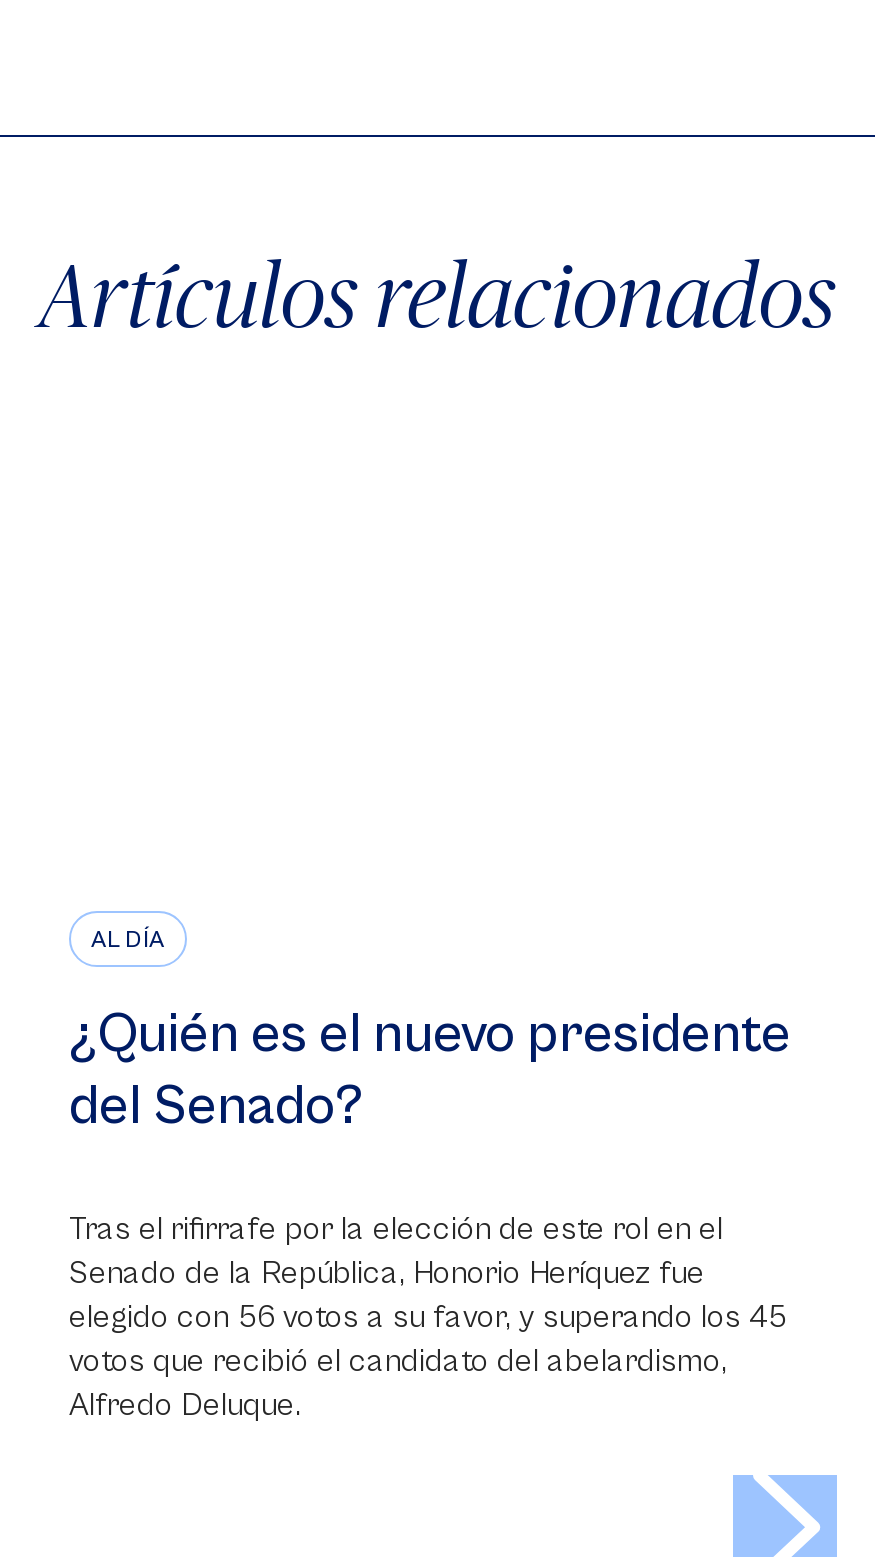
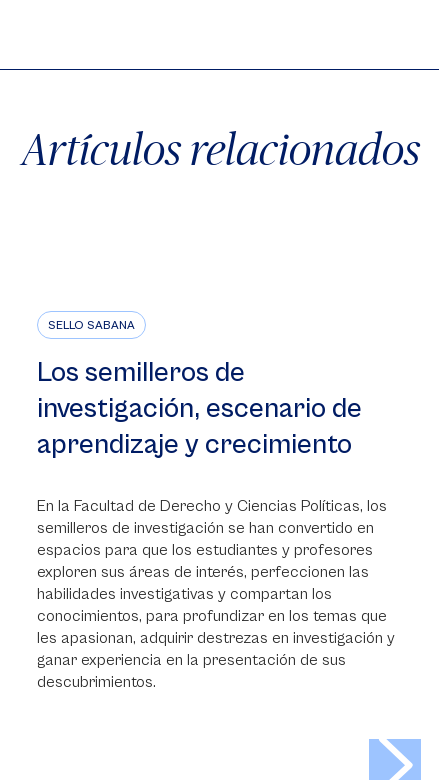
[91,927,165,953] AL DÍA -> [48,319,135,332] SELLO SABANA
[69,1003,791,1139] ¿Quién es el nuevo presidente | del Senado? -> [37,357,362,461] Los semilleros de | investigación, escenario de | aprendizaje y crecimiento
[69,1211,787,1423] Tras el rifirrafe por la elección de este rol en el | Senado de la República, Honorio Heríquez fue | elegido con 56 votos a su favor, y superando los 45 | votos que recibió el candidato del abelardismo, | Alfredo Deluque. -> [37,497,395,691] En la Facultad de Derecho y Ciencias Políticas, los | semilleros de investigación se han convertido en | espacios para que los estudiantes y profesores | exploren sus áreas de interés, perfeccionen las | habilidades investigativas y compartan los | conocimientos, para profundizar en los temas que | les apasionan, adquirir destrezas en investigación y | ganar experiencia en la presentación de sus | descubrimientos.

